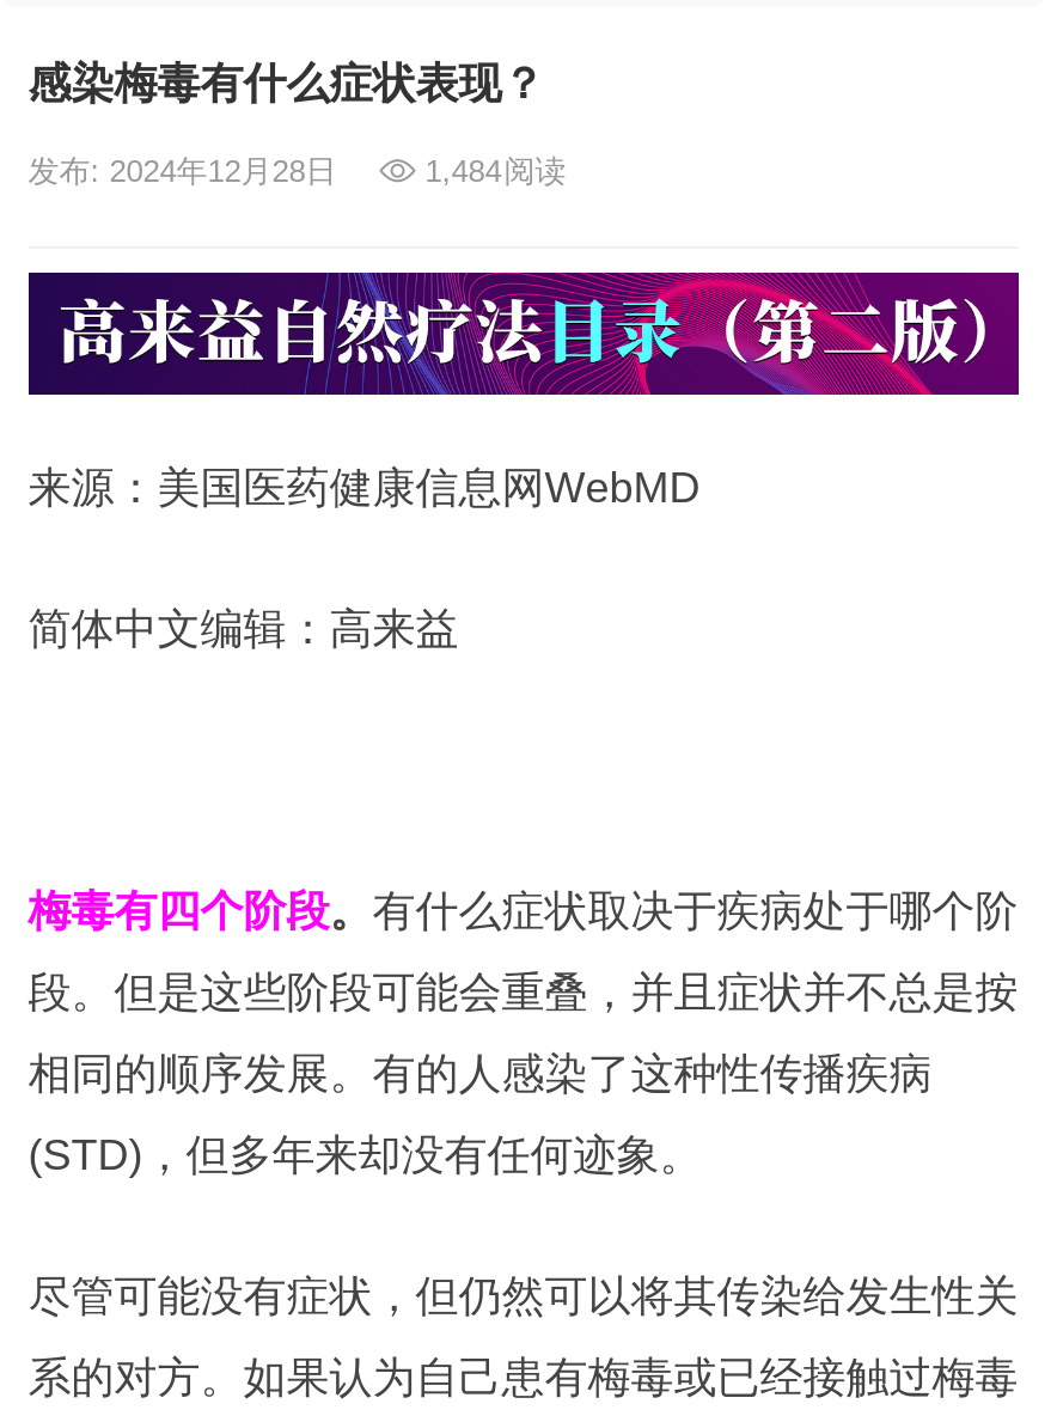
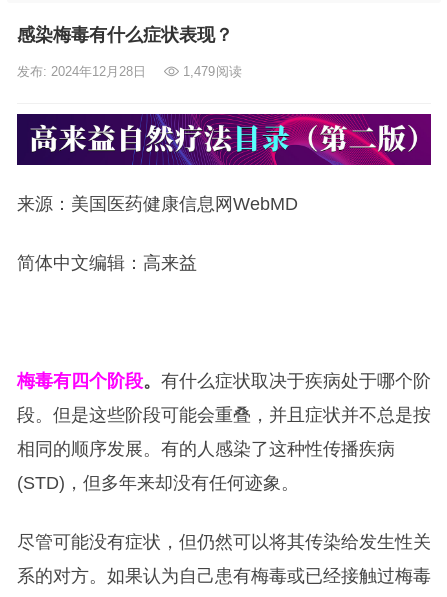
[28,153,566,189] 发布: 2024年12月28日 1,484阅读 -> [17,64,242,79] 发布: 2024年12月28日 1,479阅读

